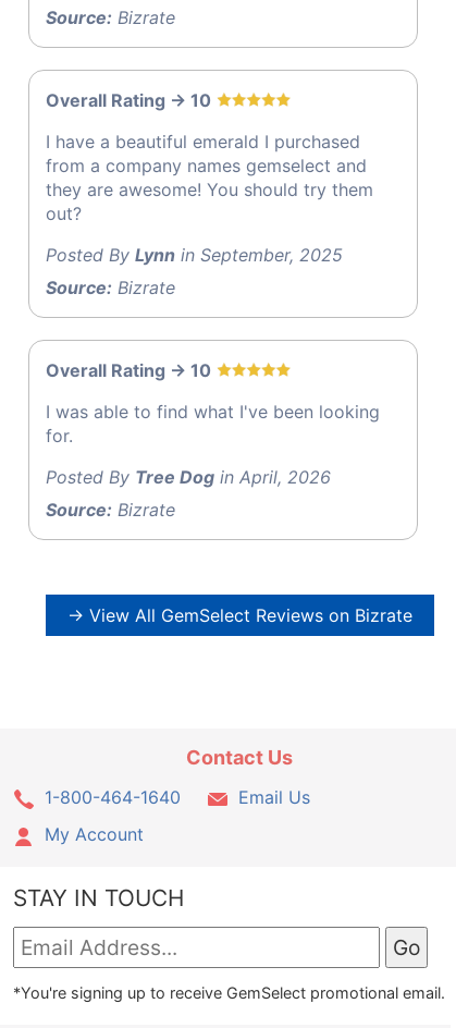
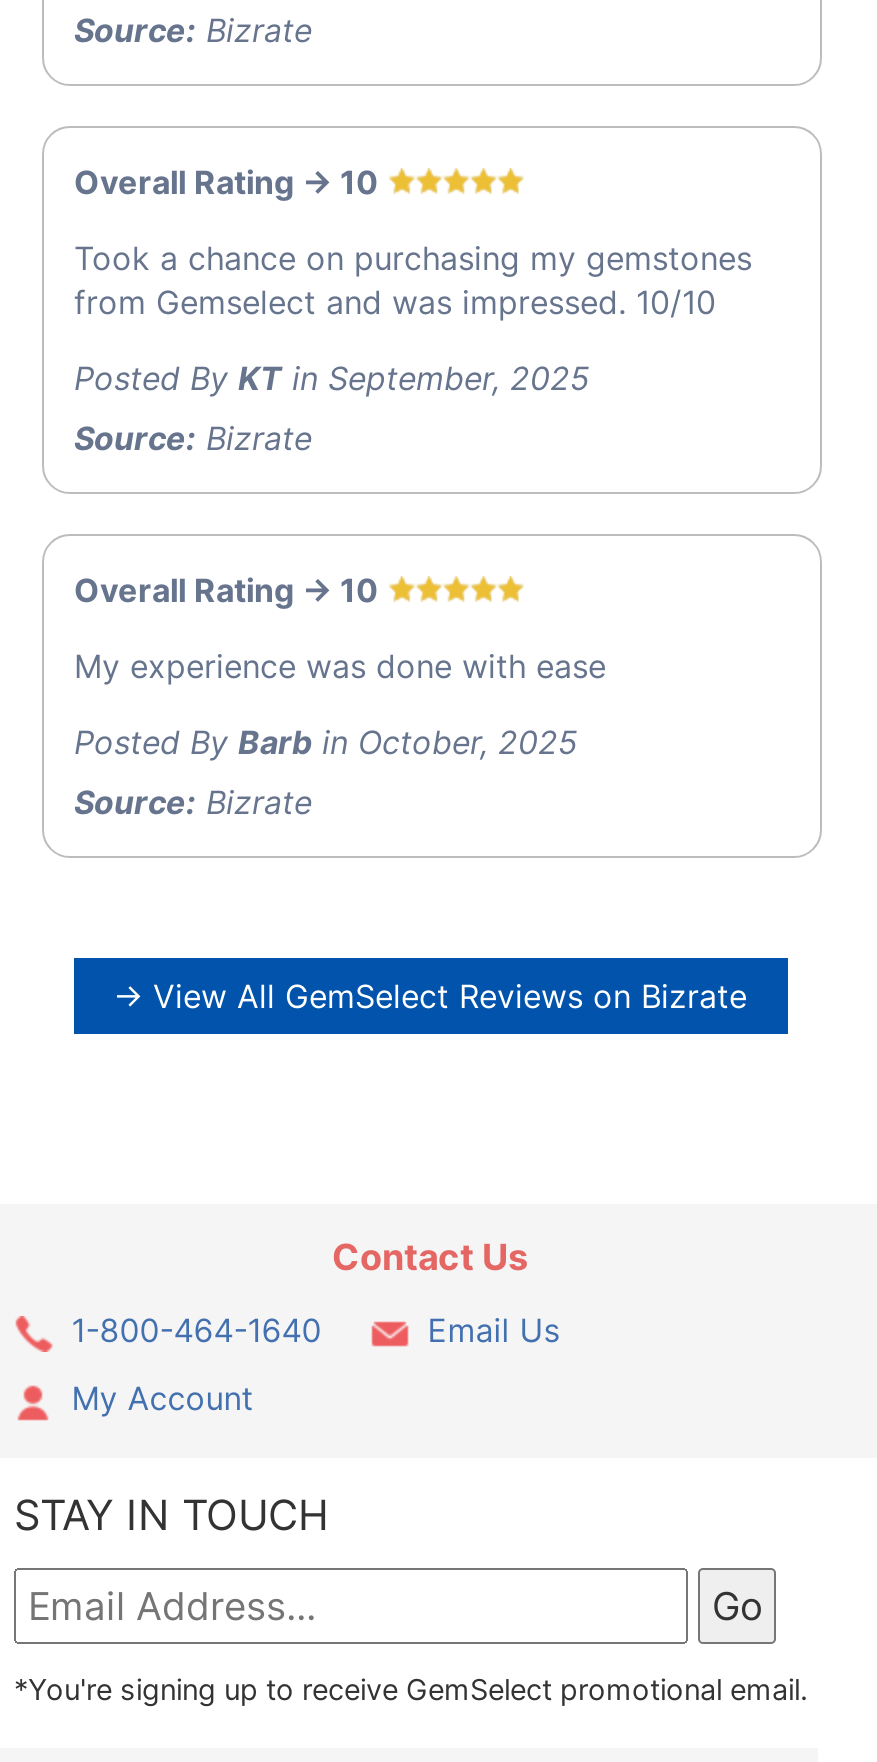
[46,130,373,224] I have a beautiful emerald I purchased | from a company names gemselect and | they are awesome! You should try them | out? -> [74,237,752,321] Took a chance on purchasing my gemstones | from Gemselect and was impressed. 10/10
[46,243,343,265] Posted By Lynn in September, 2025 -> [74,357,590,397] Posted By KT in September, 2025
[46,400,380,446] I was able to find what I've been looking | for. -> [74,645,606,685] My experience was done with ease
[46,466,331,487] Posted By Tree Dog in April, 2026 -> [74,721,578,761] Posted By Barb in October, 2025

